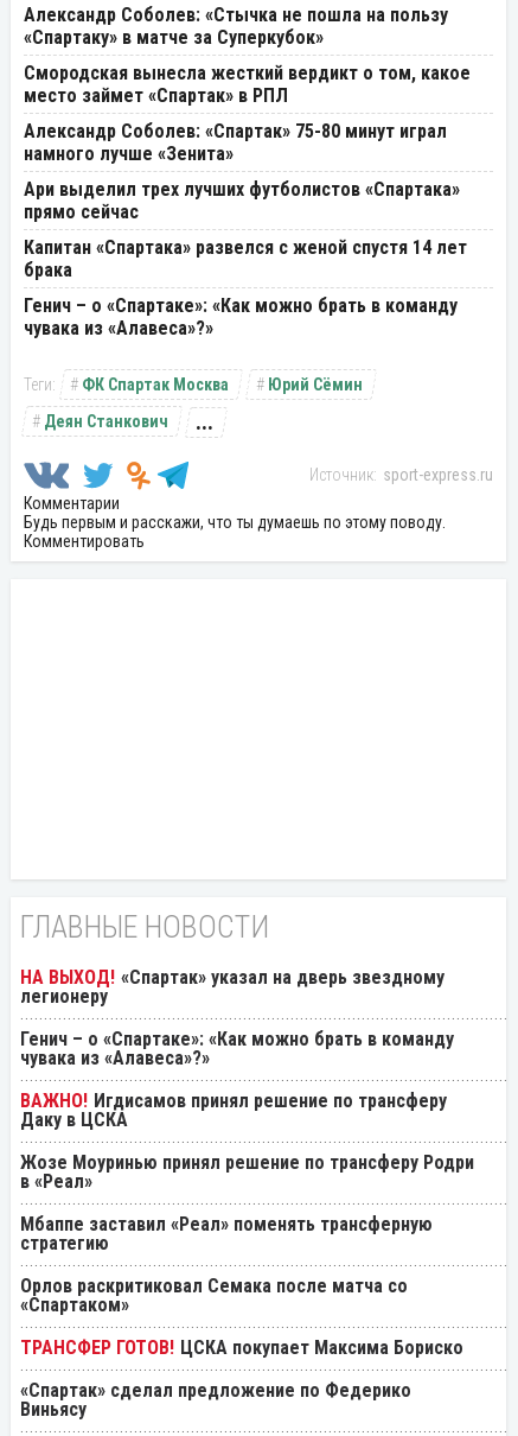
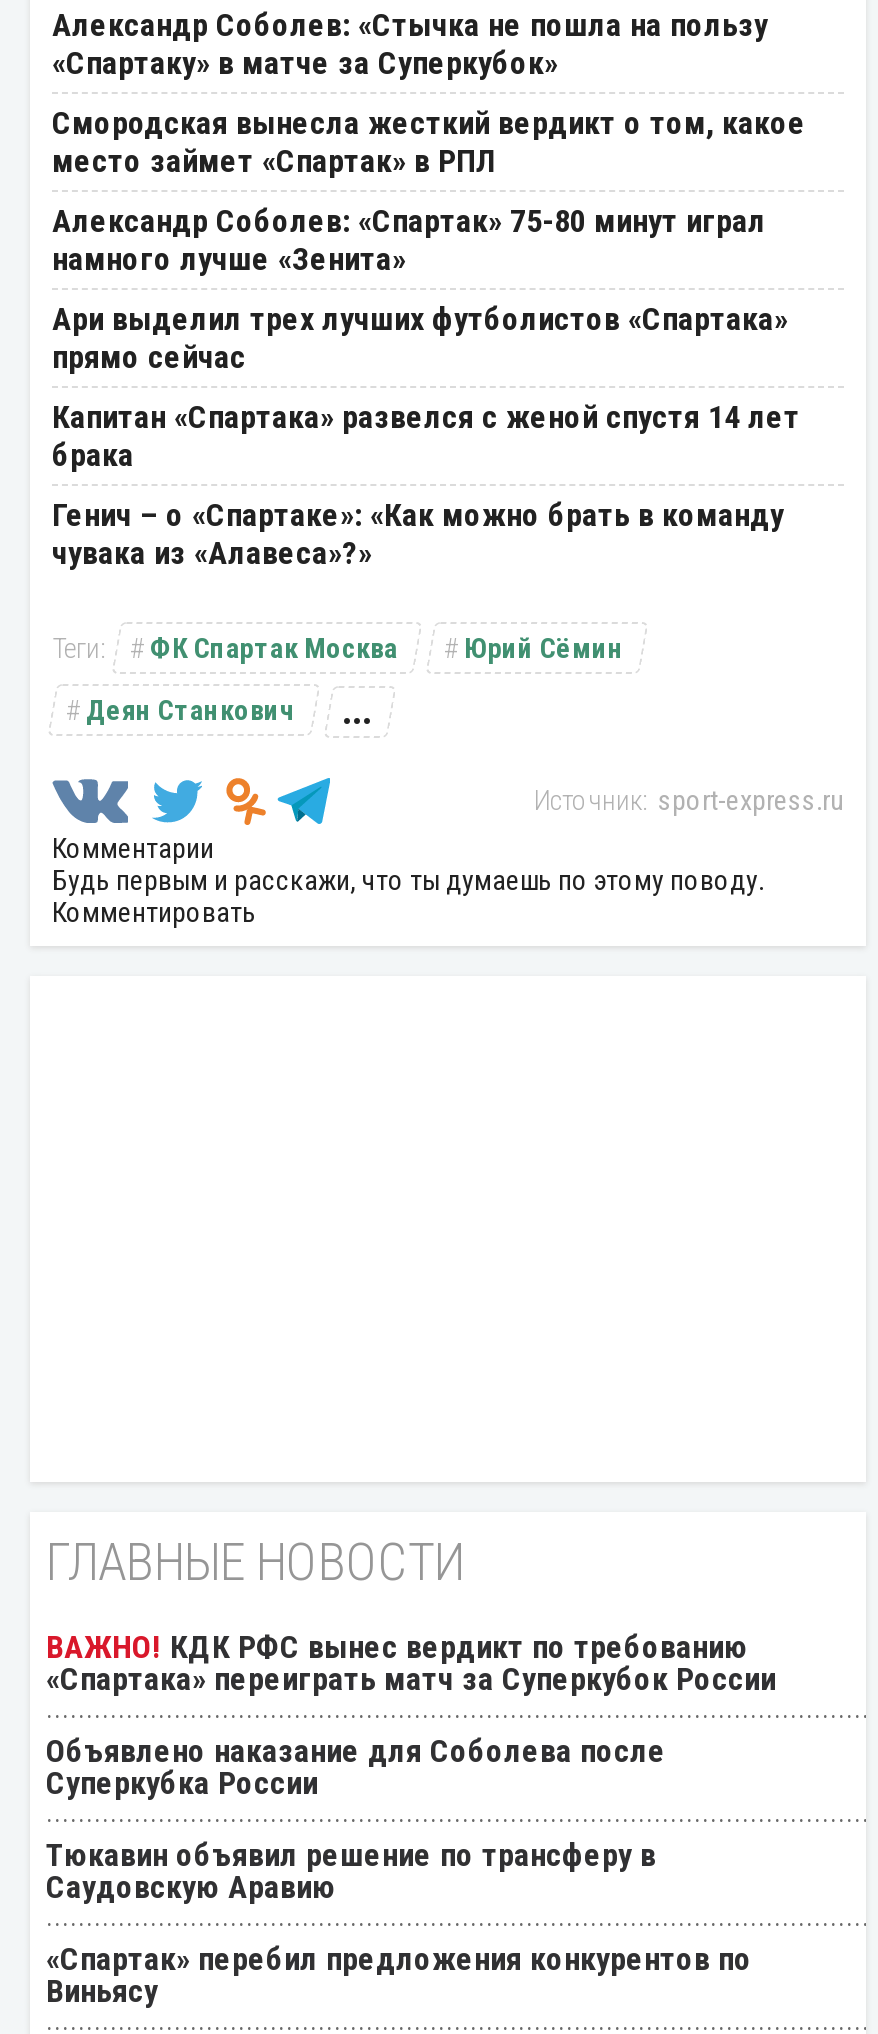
[20,967,474,1402] «Спартак» указал на дверь звездному | легионеру | Генич – о «Спартаке»: «Как можно брать в команду | чувака из «Алавеса»?» | Игдисамов принял решение по трансферу | Даку в ЦСКА | Жозе Моуринью принял решение по трансферу Родри | в «Реал» | Мбаппе заставил «Реал» поменять трансферную | стратегию | Орлов раскритиковал Семака после матча со | «Спартаком» | ЦСКА покупает Максима Бориско | «Спартак» сделал предложение по Федерико -> [46,1629,776,1979] КДК РФС вынес вердикт по требованию | «Спартака» переиграть матч за Суперкубок России | Объявлено наказание для Соболева после | Суперкубка России | Тюкавин объявил решение по трансферу в | Саудовскую Аравию | «Спартак» перебил предложения конкурентов по

